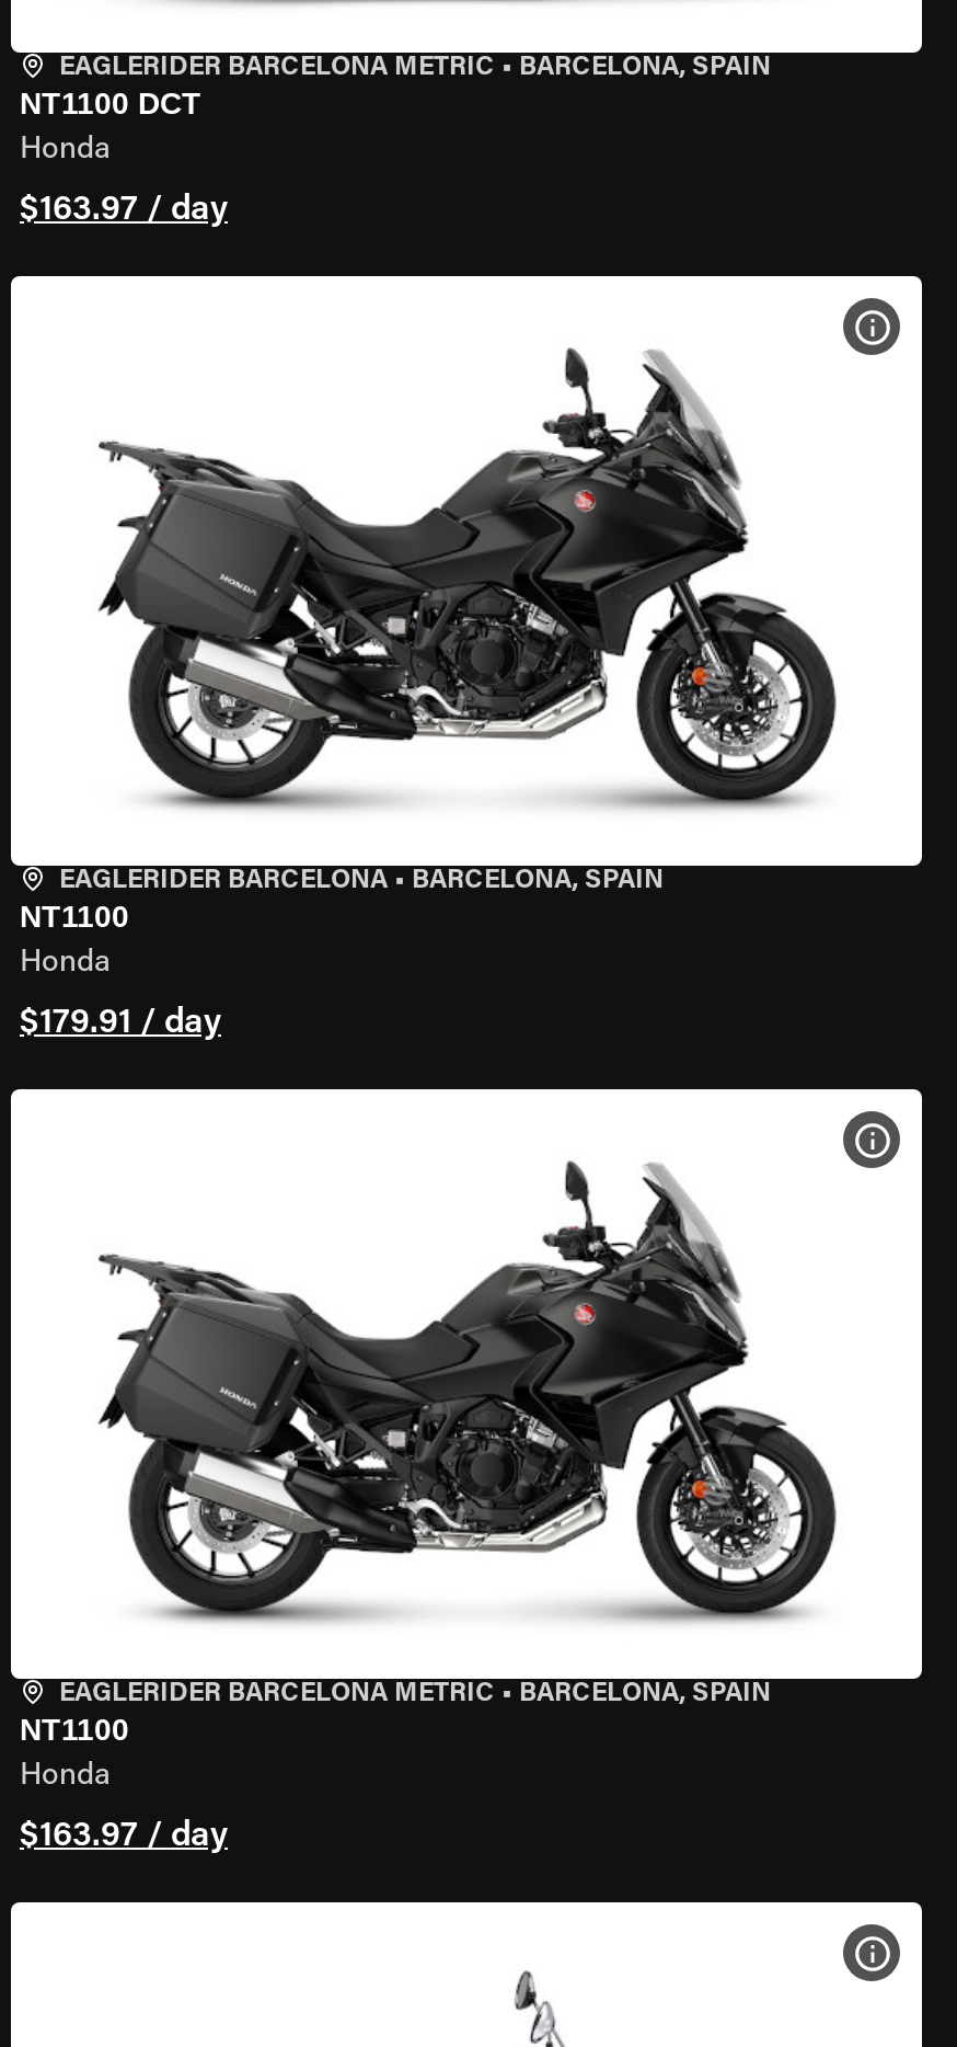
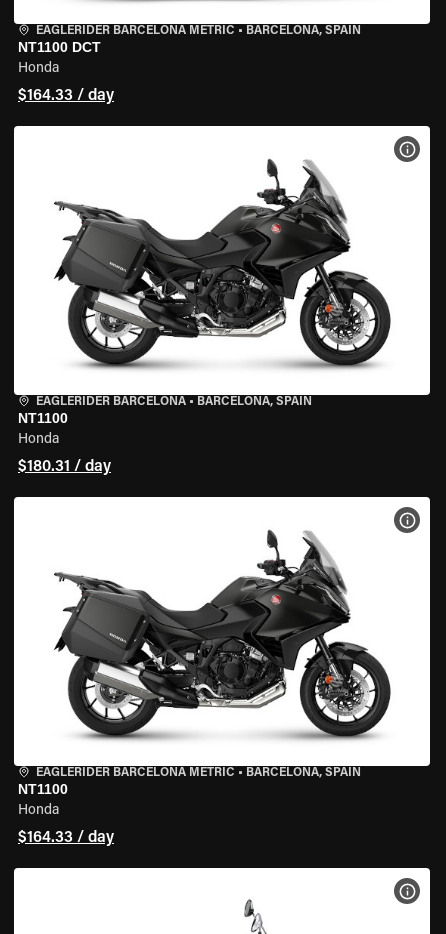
[20,193,228,228] $163.97 / day -> [18,88,114,104] $164.33 / day
[20,1006,221,1041] $179.91 / day -> [18,459,111,475] $180.31 / day
[20,1819,228,1854] $163.97 / day -> [18,830,114,846] $164.33 / day

